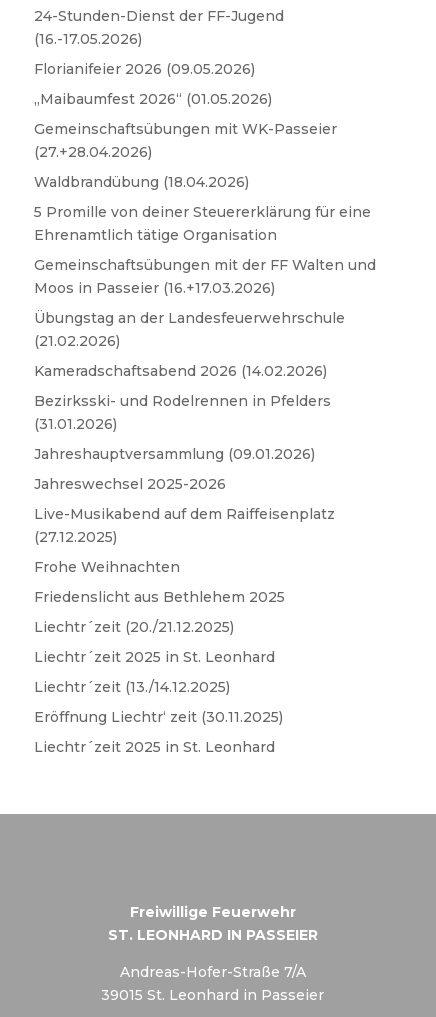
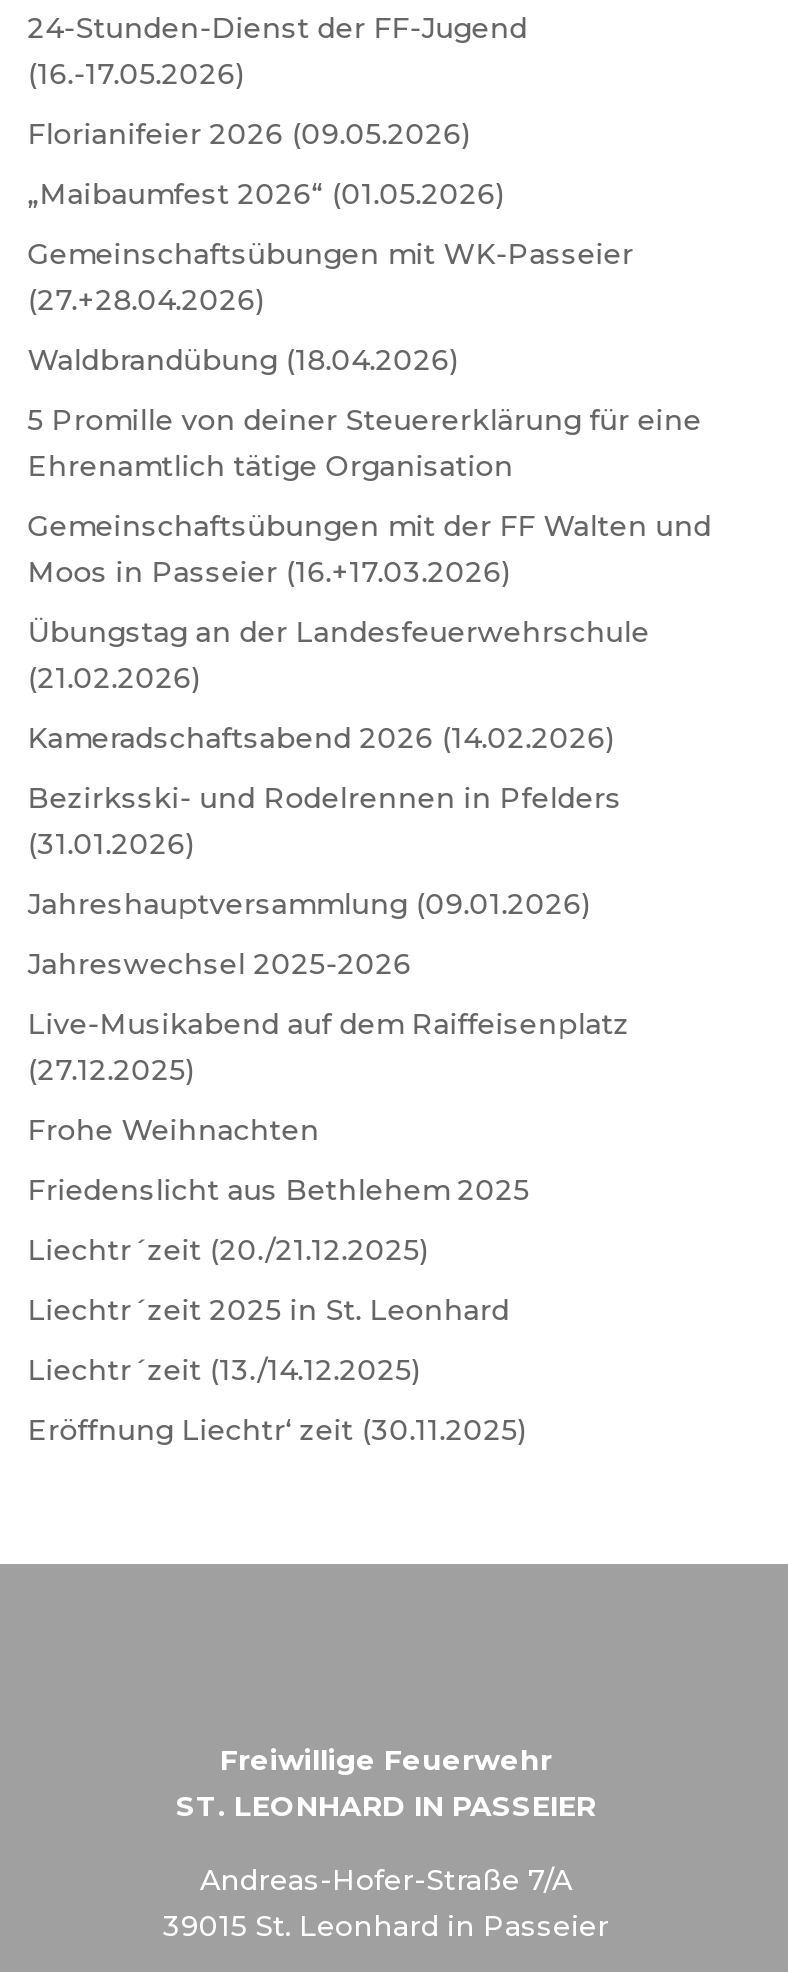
[34,738,275,756] Liechtr´zeit 2025 in St. Leonhard -> none

